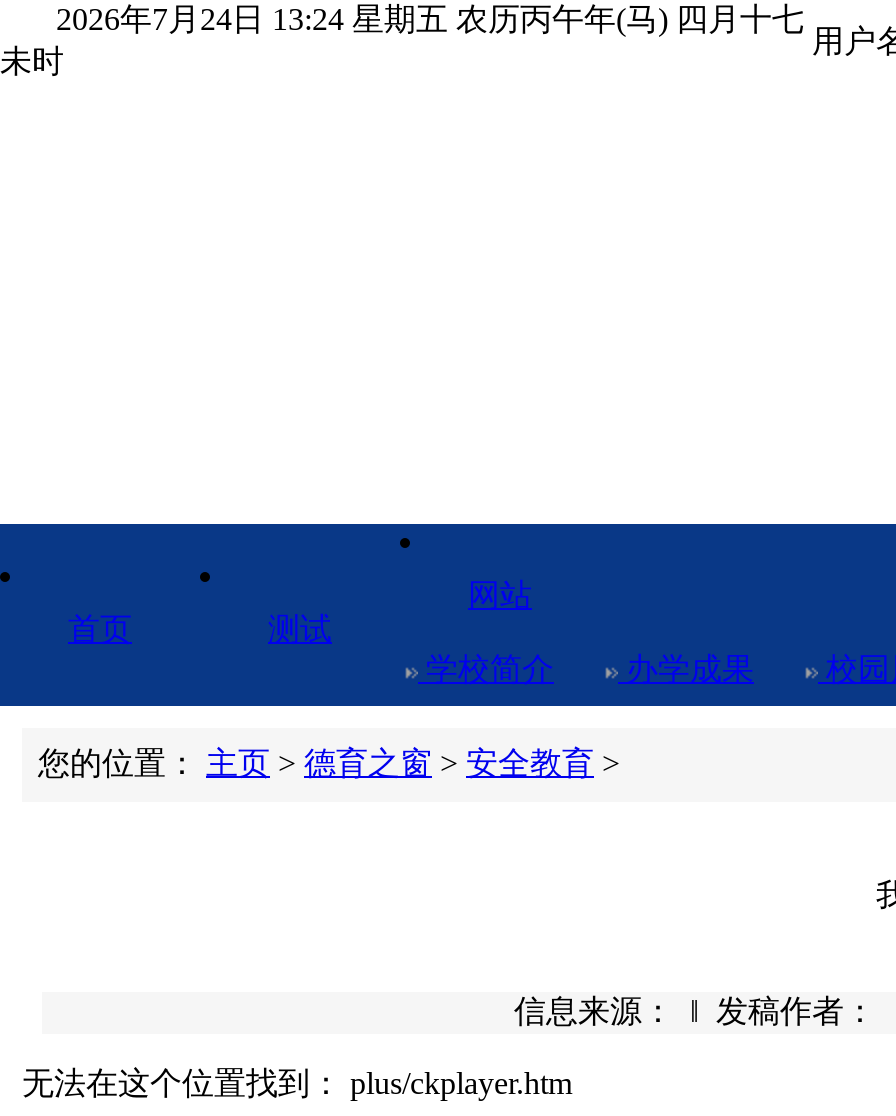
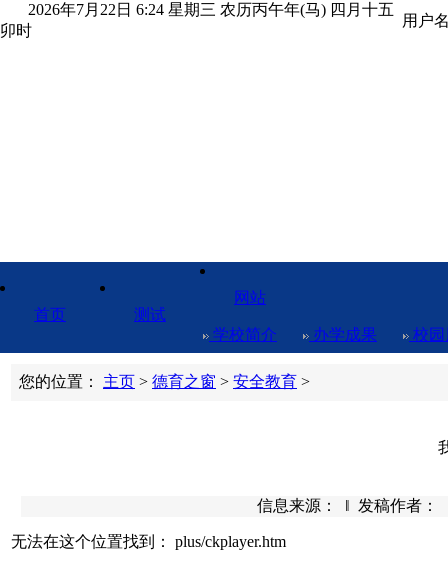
[56,2,804,36] 2026年7月24日 13:24 星期五 农历丙午年(马) 四月十七 -> [28,1,394,18] 2026年7月22日 6:24 星期三 农历丙午年(马) 四月十五
[0,44,64,78] 未时 -> [0,22,32,39] 卯时

